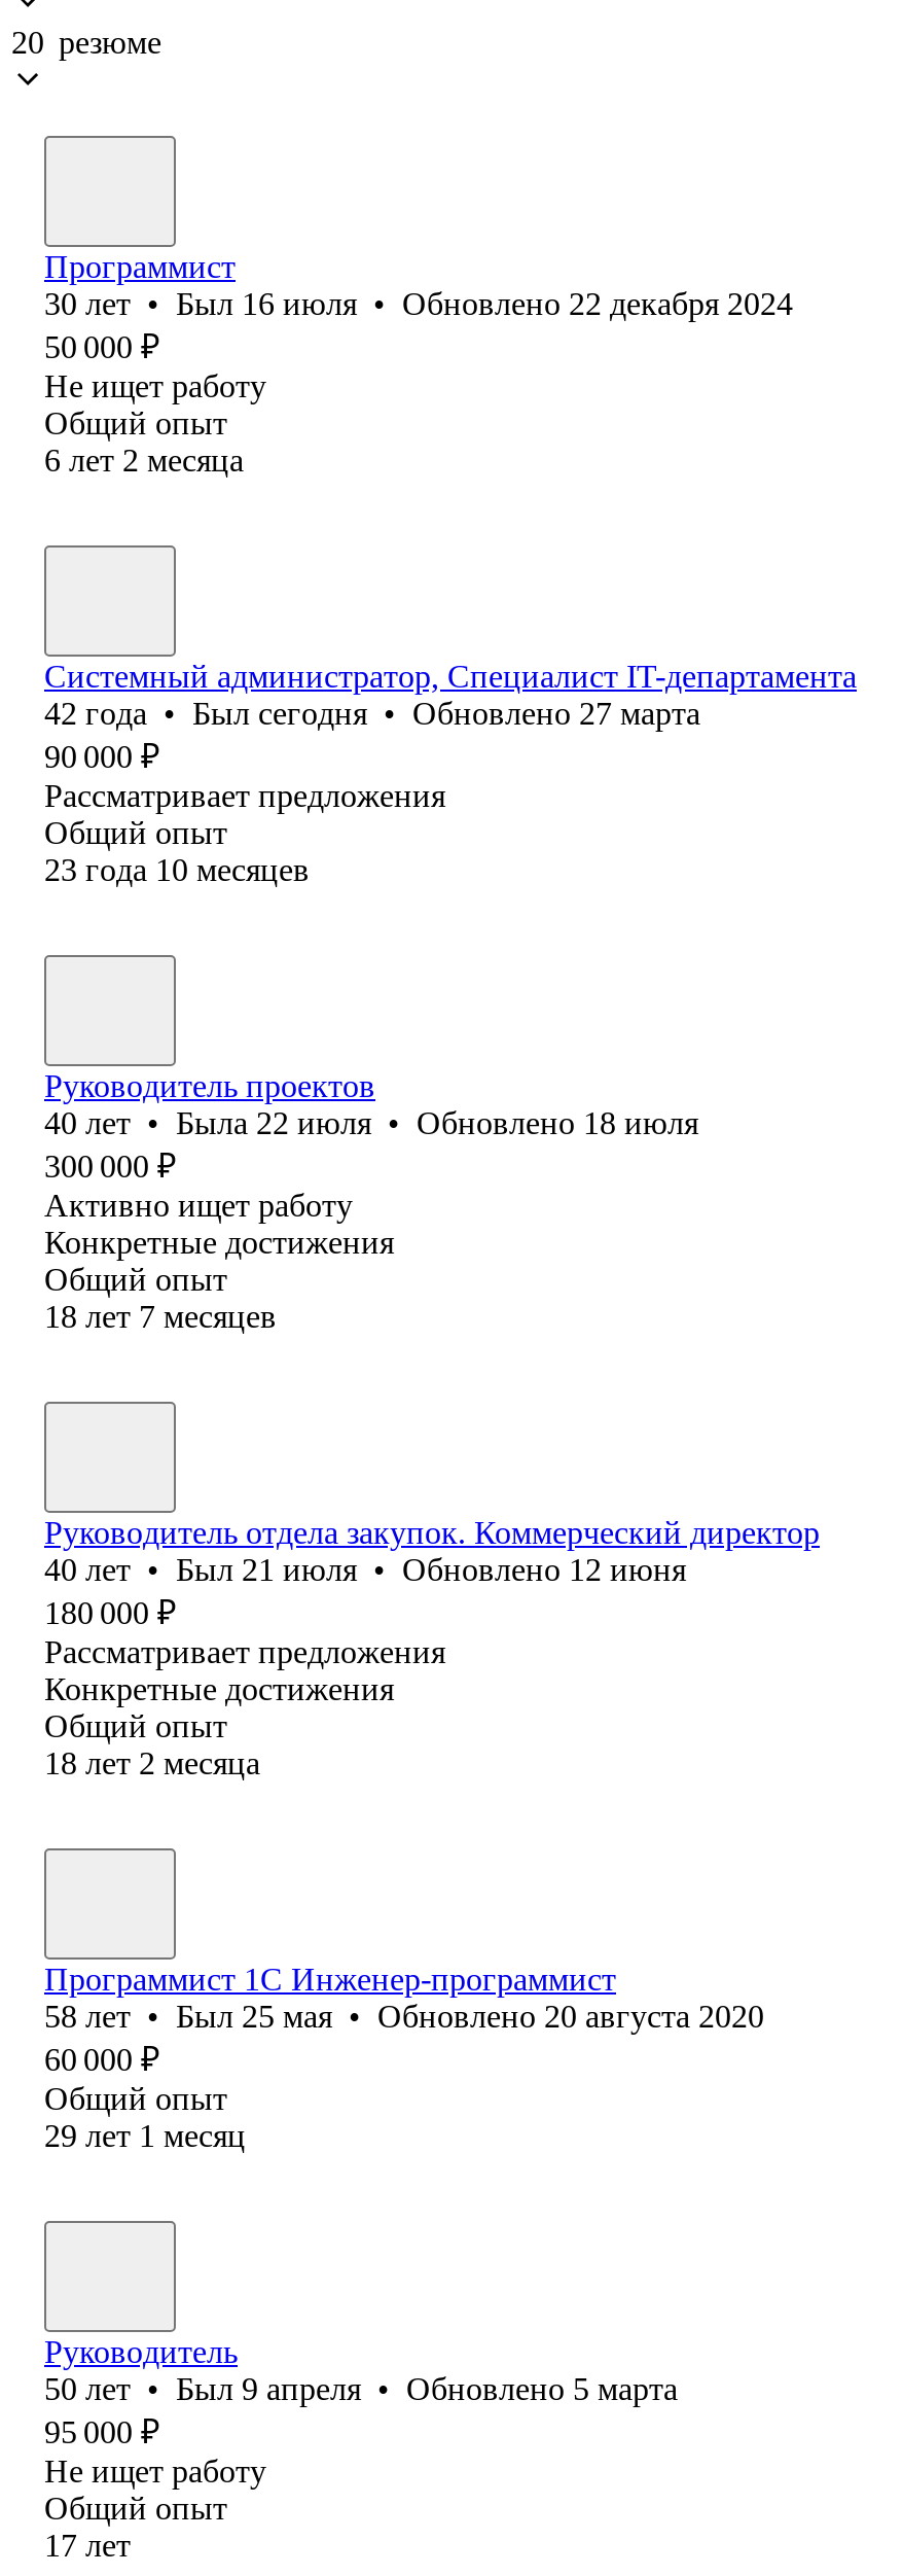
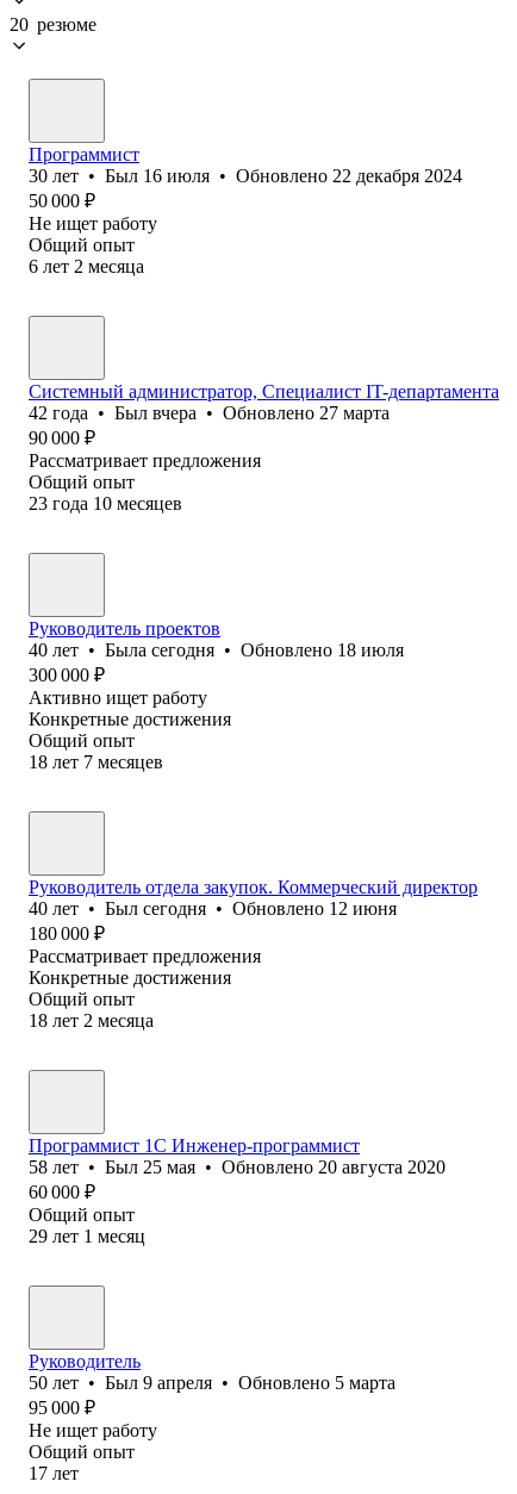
[44,696,700,731] 42 года • Был сегодня • Обновлено 27 марта -> [29,403,390,423] 42 года • Был вчера • Обновлено 27 марта
[44,1105,698,1140] 40 лет • Была 22 июля • Обновлено 18 июля -> [29,640,404,660] 40 лет • Была сегодня • Обновлено 18 июля
[44,1552,686,1587] 40 лет • Был 21 июля • Обновлено 12 июня -> [29,898,397,918] 40 лет • Был сегодня • Обновлено 12 июня

